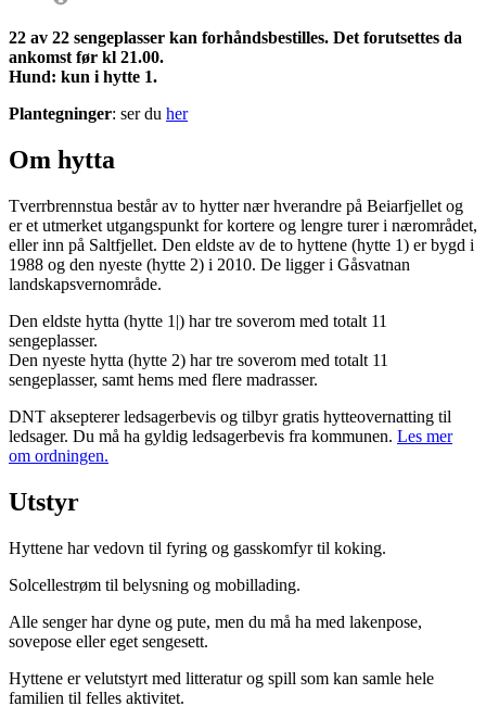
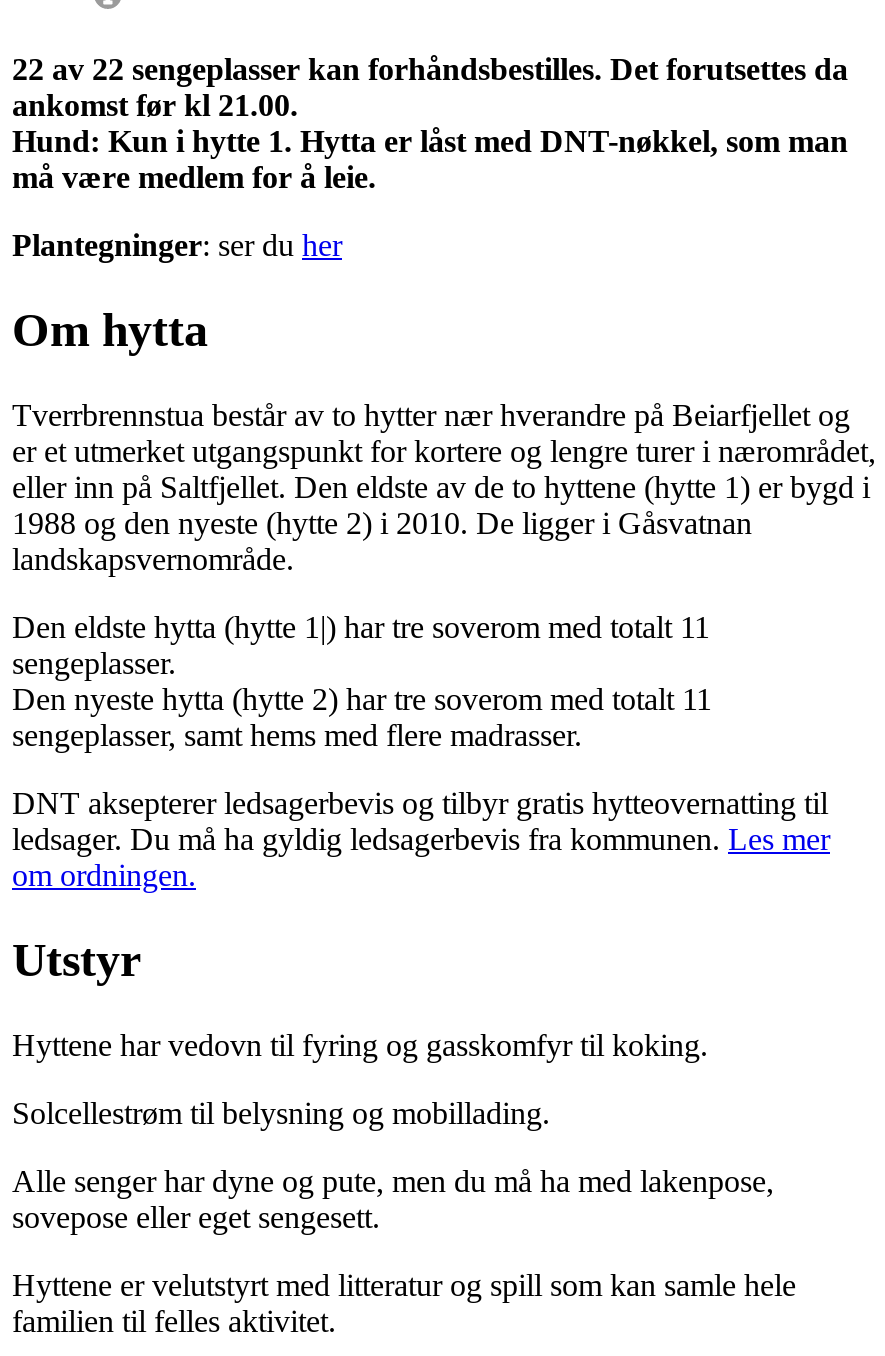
[9,67,157,86] Hund: kun i hytte 1. -> [12,124,848,194] Hund: Kun i hytte 1. Hytta er låst med DNT-nøkkel, som man | må være medlem for å leie.

